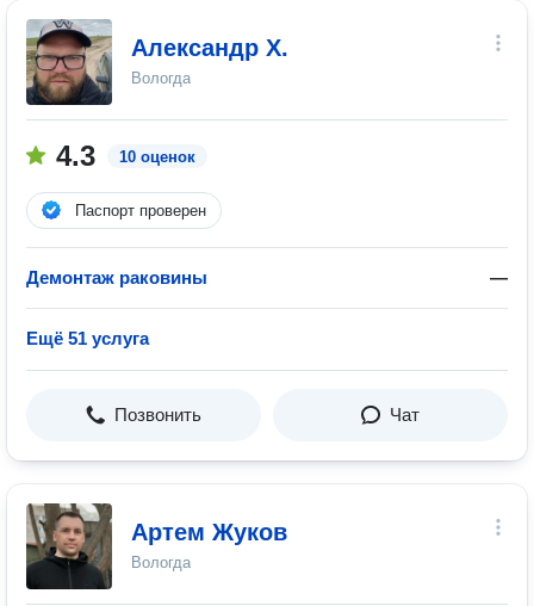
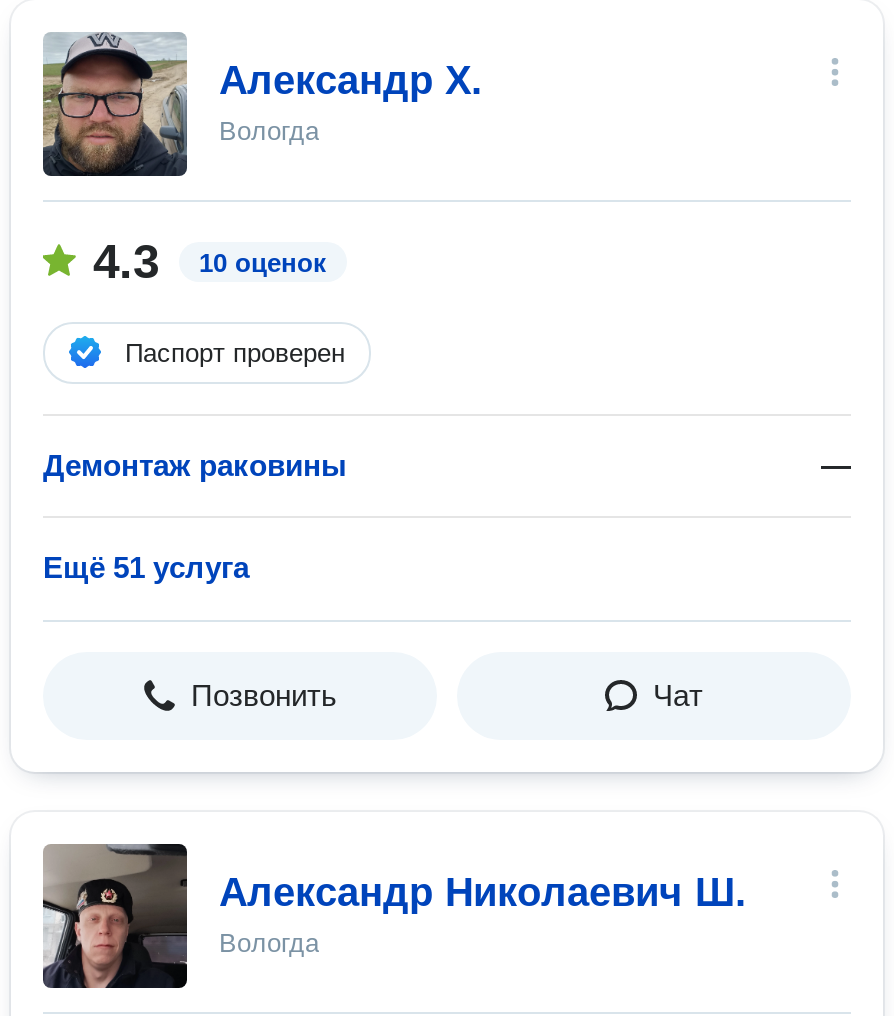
[25,502,287,589] [image] | Артем Жуков -> [41,844,747,990] [image] | Александр Николаевич Ш.

